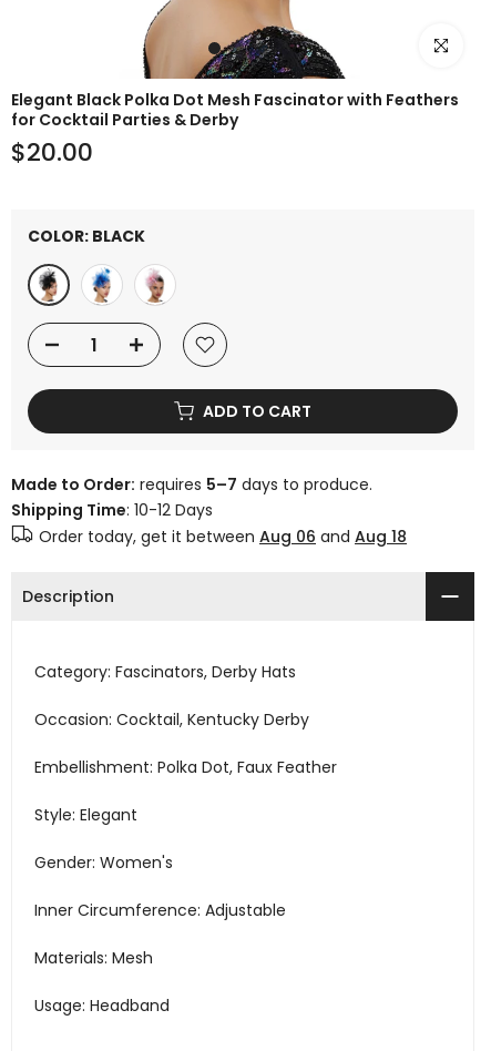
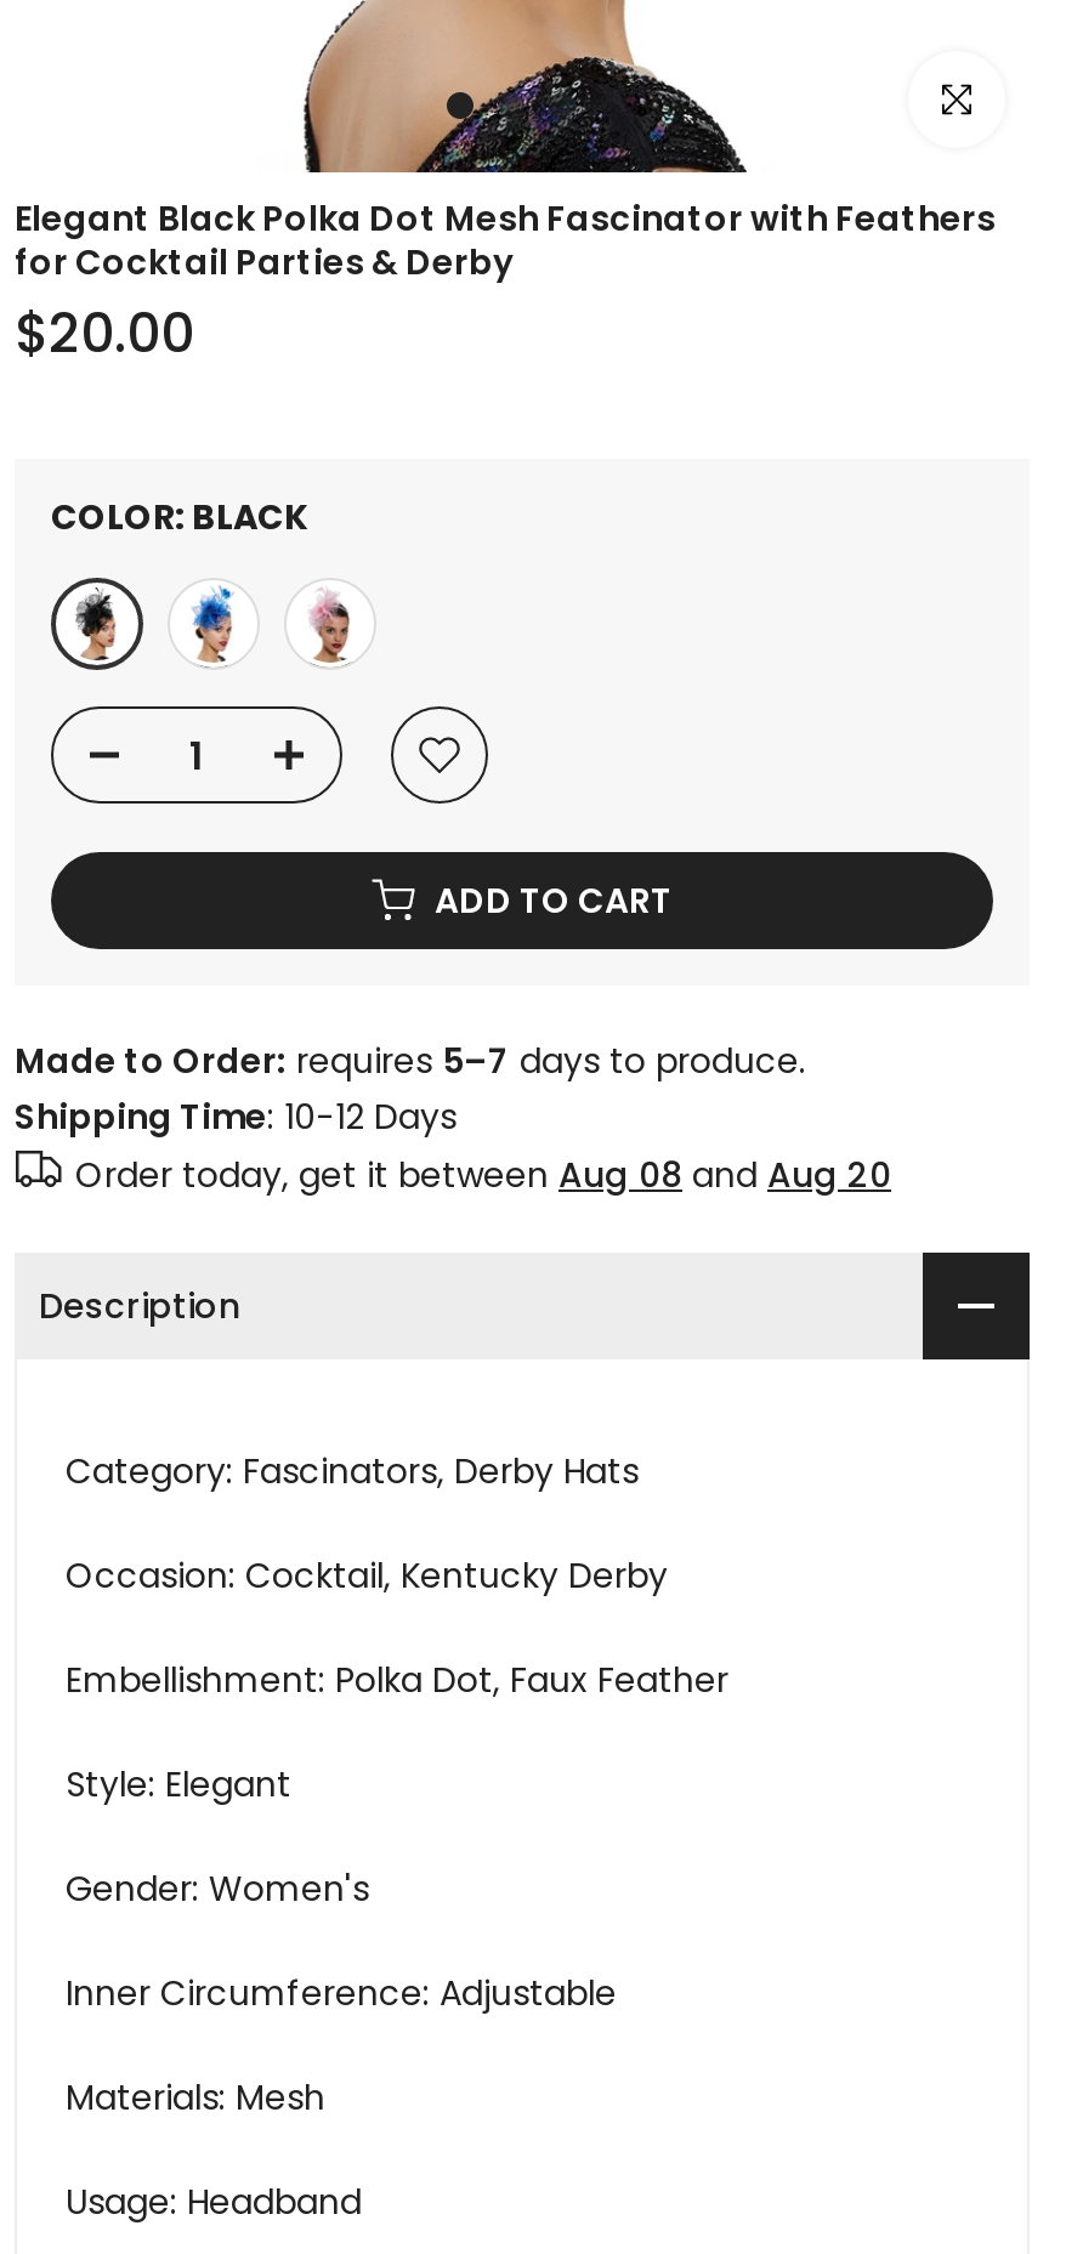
[39,525,407,548] Order today, get it between Aug 06 and Aug 18 -> [75,1151,891,1199] Order today, get it between Aug 08 and Aug 20

